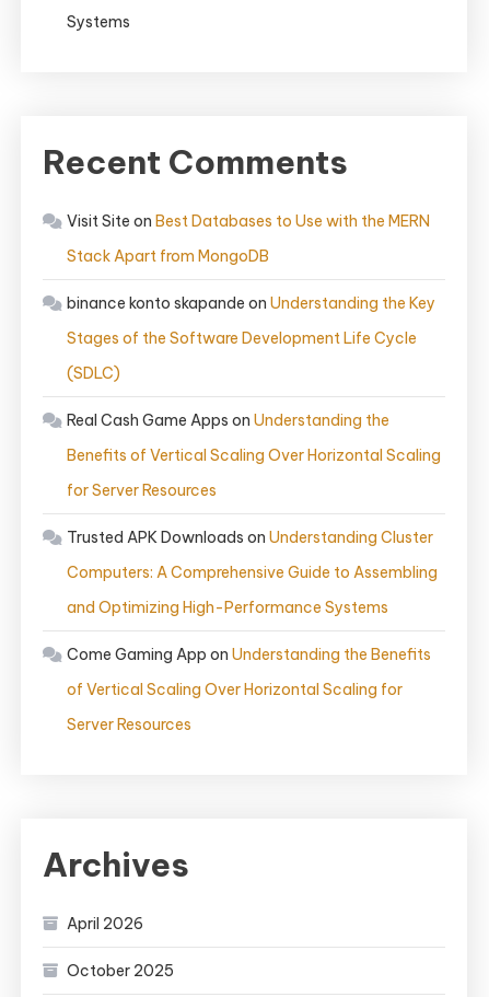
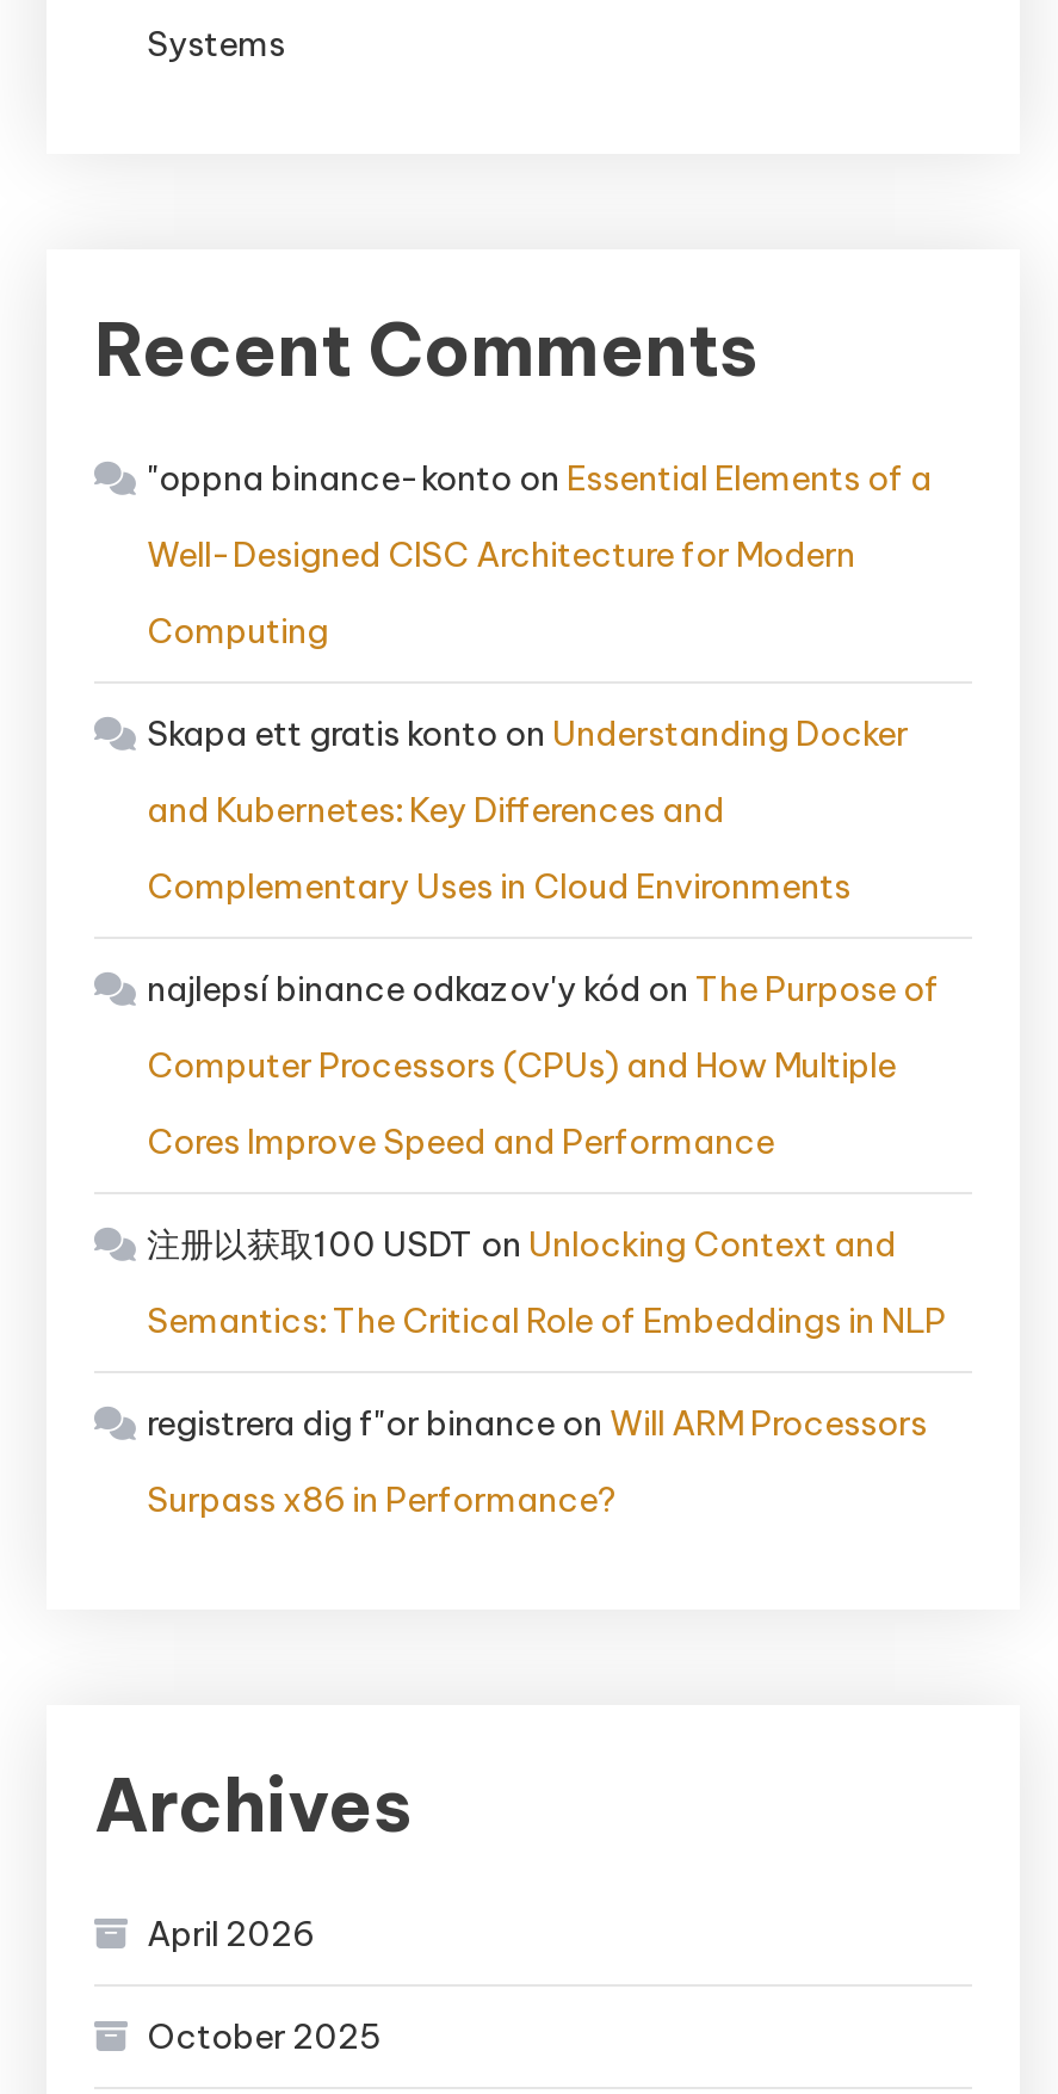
[67,211,441,734] Visit Site on Best Databases to Use with the MERN | Stack Apart from MongoDB | binance konto skapande on Understanding the Key | Stages of the Software Development Life Cycle | (SDLC) | Real Cash Game Apps on Understanding the | Benefits of Vertical Scaling Over Horizontal Scaling | for Server Resources | Trusted APK Downloads on Understanding Cluster | Computers: A Comprehensive Guide to Assembling | and Optimizing High-Performance Systems | Come Gaming App on Understanding the Benefits | of Vertical Scaling Over Horizontal Scaling for | Server Resources -> [147,457,946,1521] "oppna binance-konto on Essential Elements of a | Well-Designed CISC Architecture for Modern | Computing | Skapa ett gratis konto on Understanding Docker | and Kubernetes: Key Differences and | Complementary Uses in Cloud Environments | najlepsí binance odkazov'y kód on The Purpose of | Computer Processors (CPUs) and How Multiple | Cores Improve Speed and Performance | 注册以获取100 USDT on Unlocking Context and | Semantics: The Critical Role of Embeddings in NLP | registrera dig f"or binance on Will ARM Processors | Surpass x86 in Performance?

